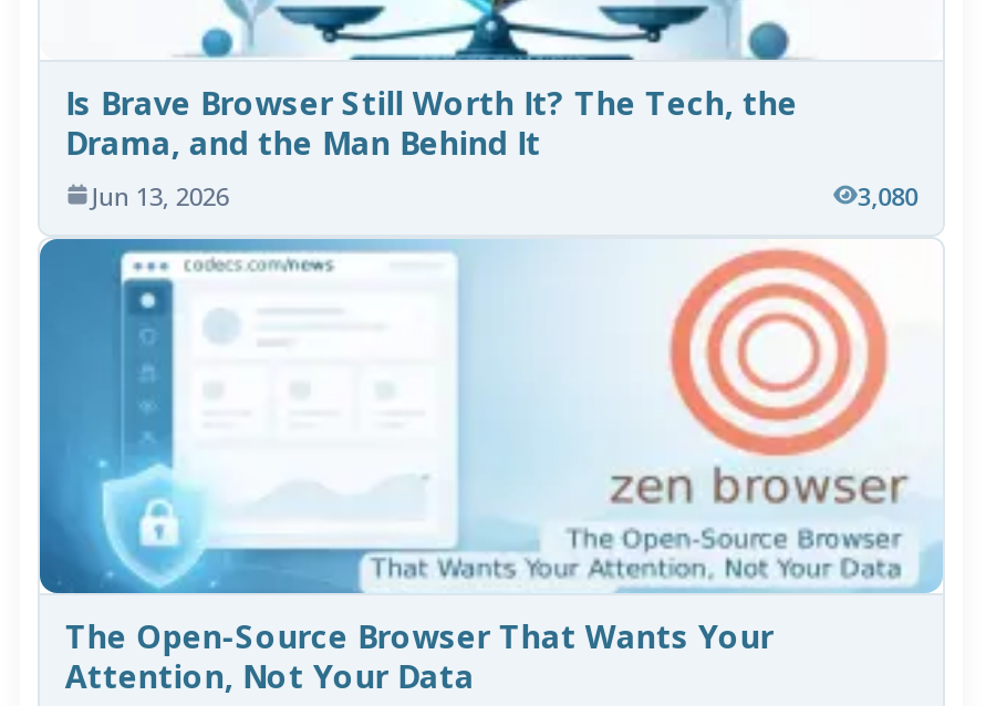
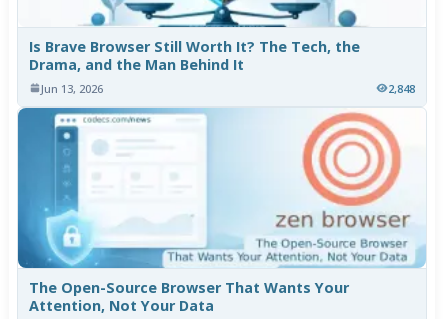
[858,179,918,212] 3,080 -> [388,81,415,96] 2,848

